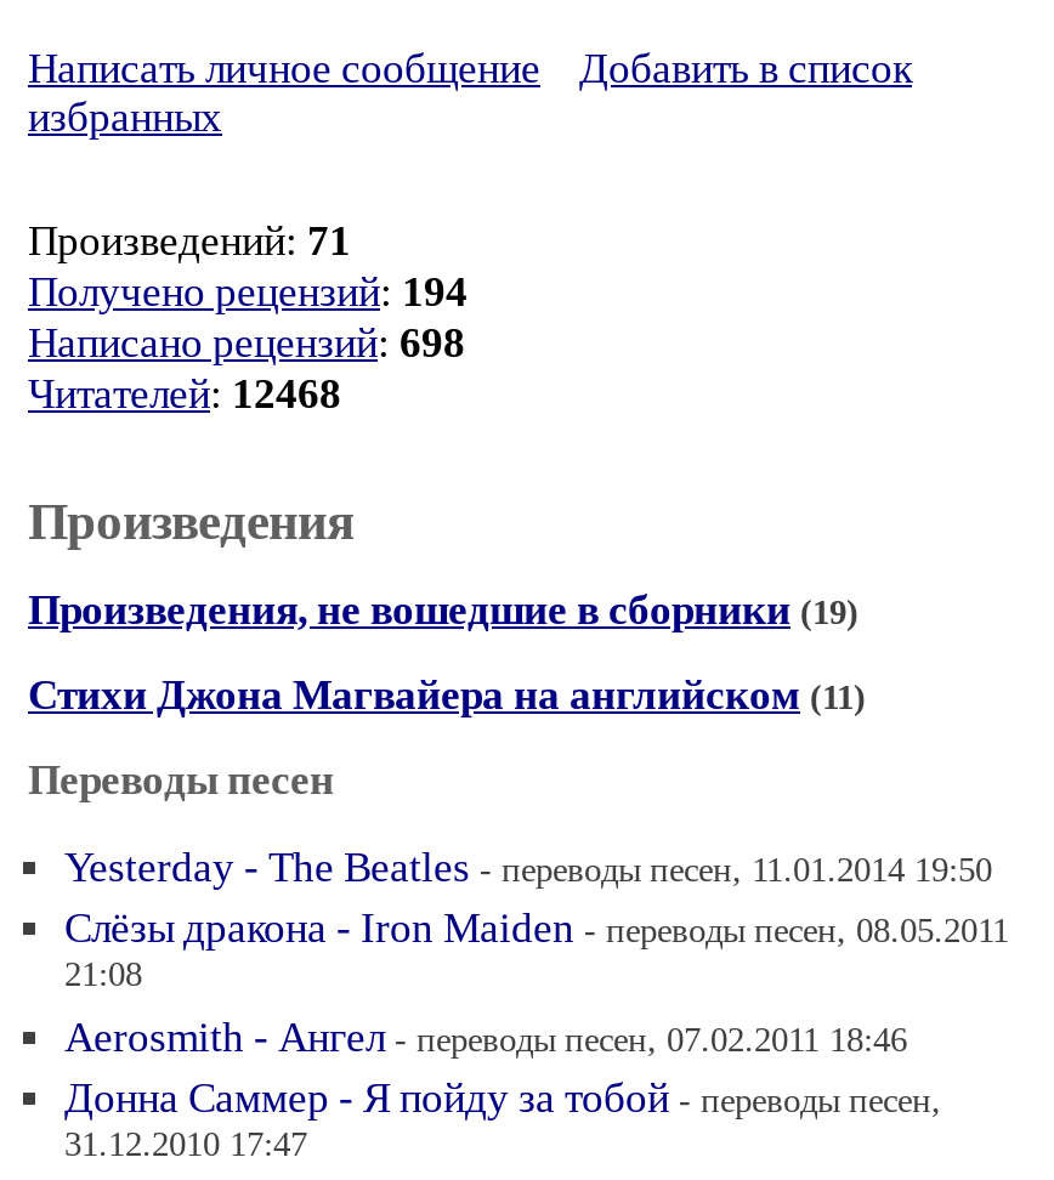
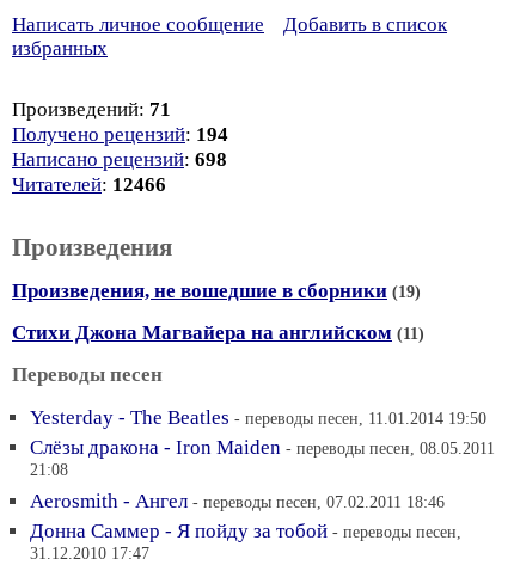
[28,371,341,418] Читателей: 12468 -> [12,173,166,196] Читателей: 12466

